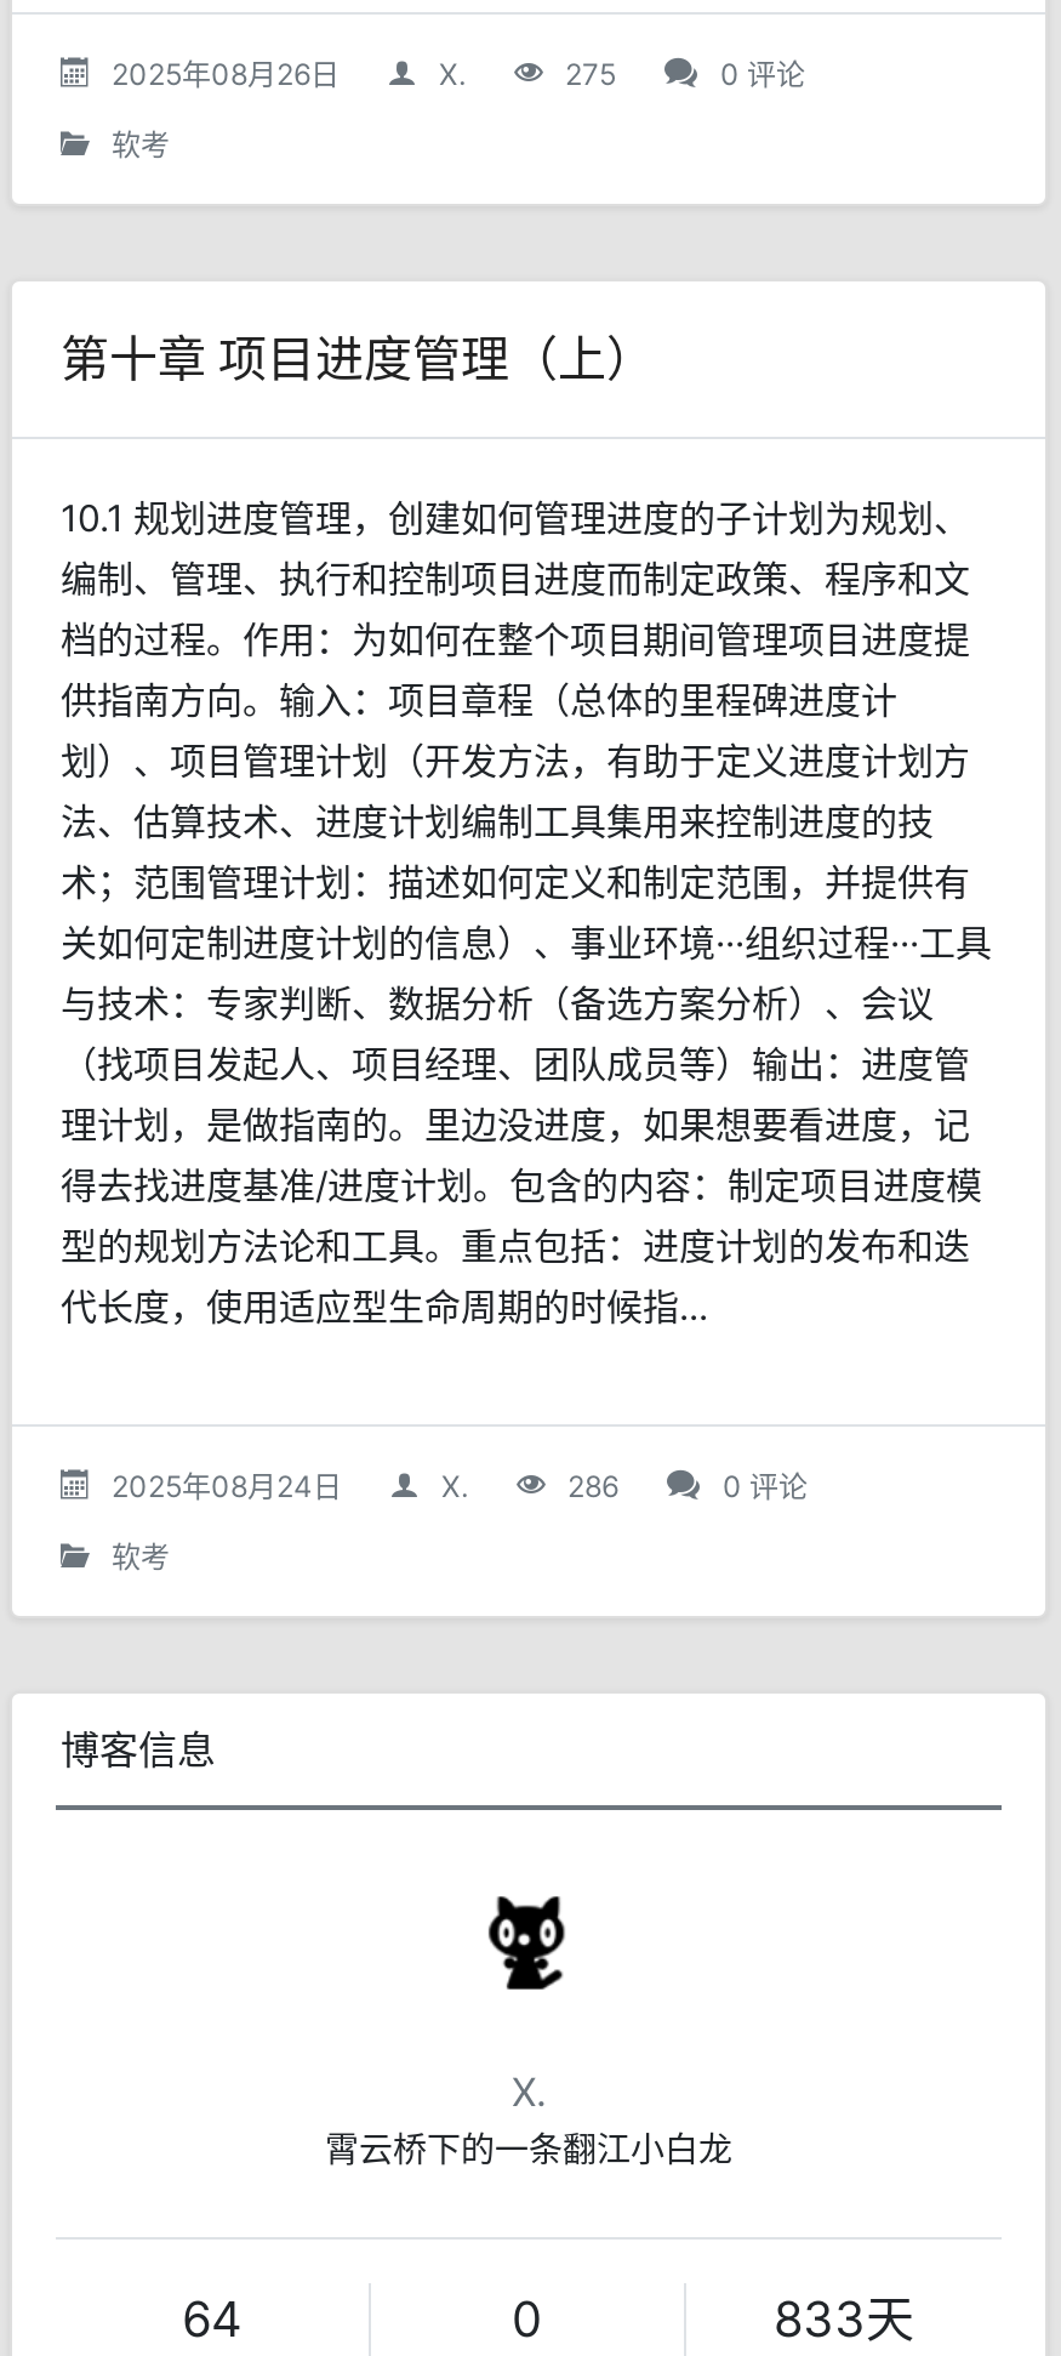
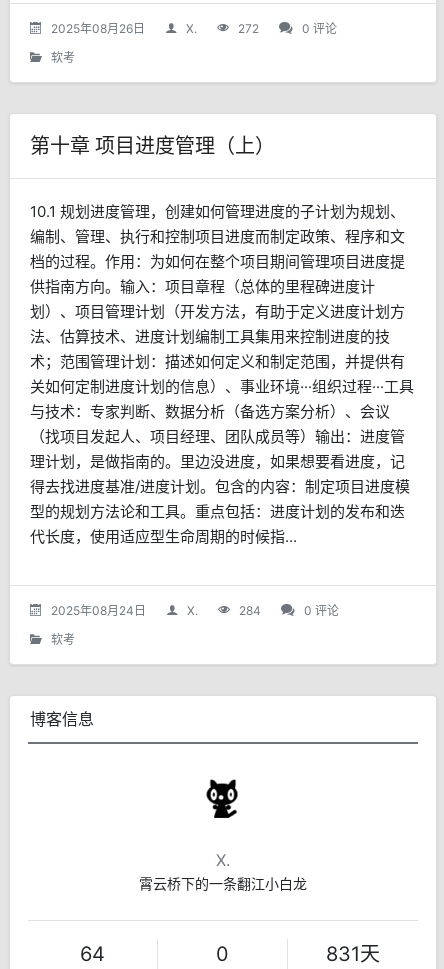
[565,56,616,92] 275 -> [238,21,259,36] 272
[567,1468,618,1504] 286 -> [239,603,261,618] 284
[774,2290,914,2349] 833天 -> [326,942,380,966] 831天

